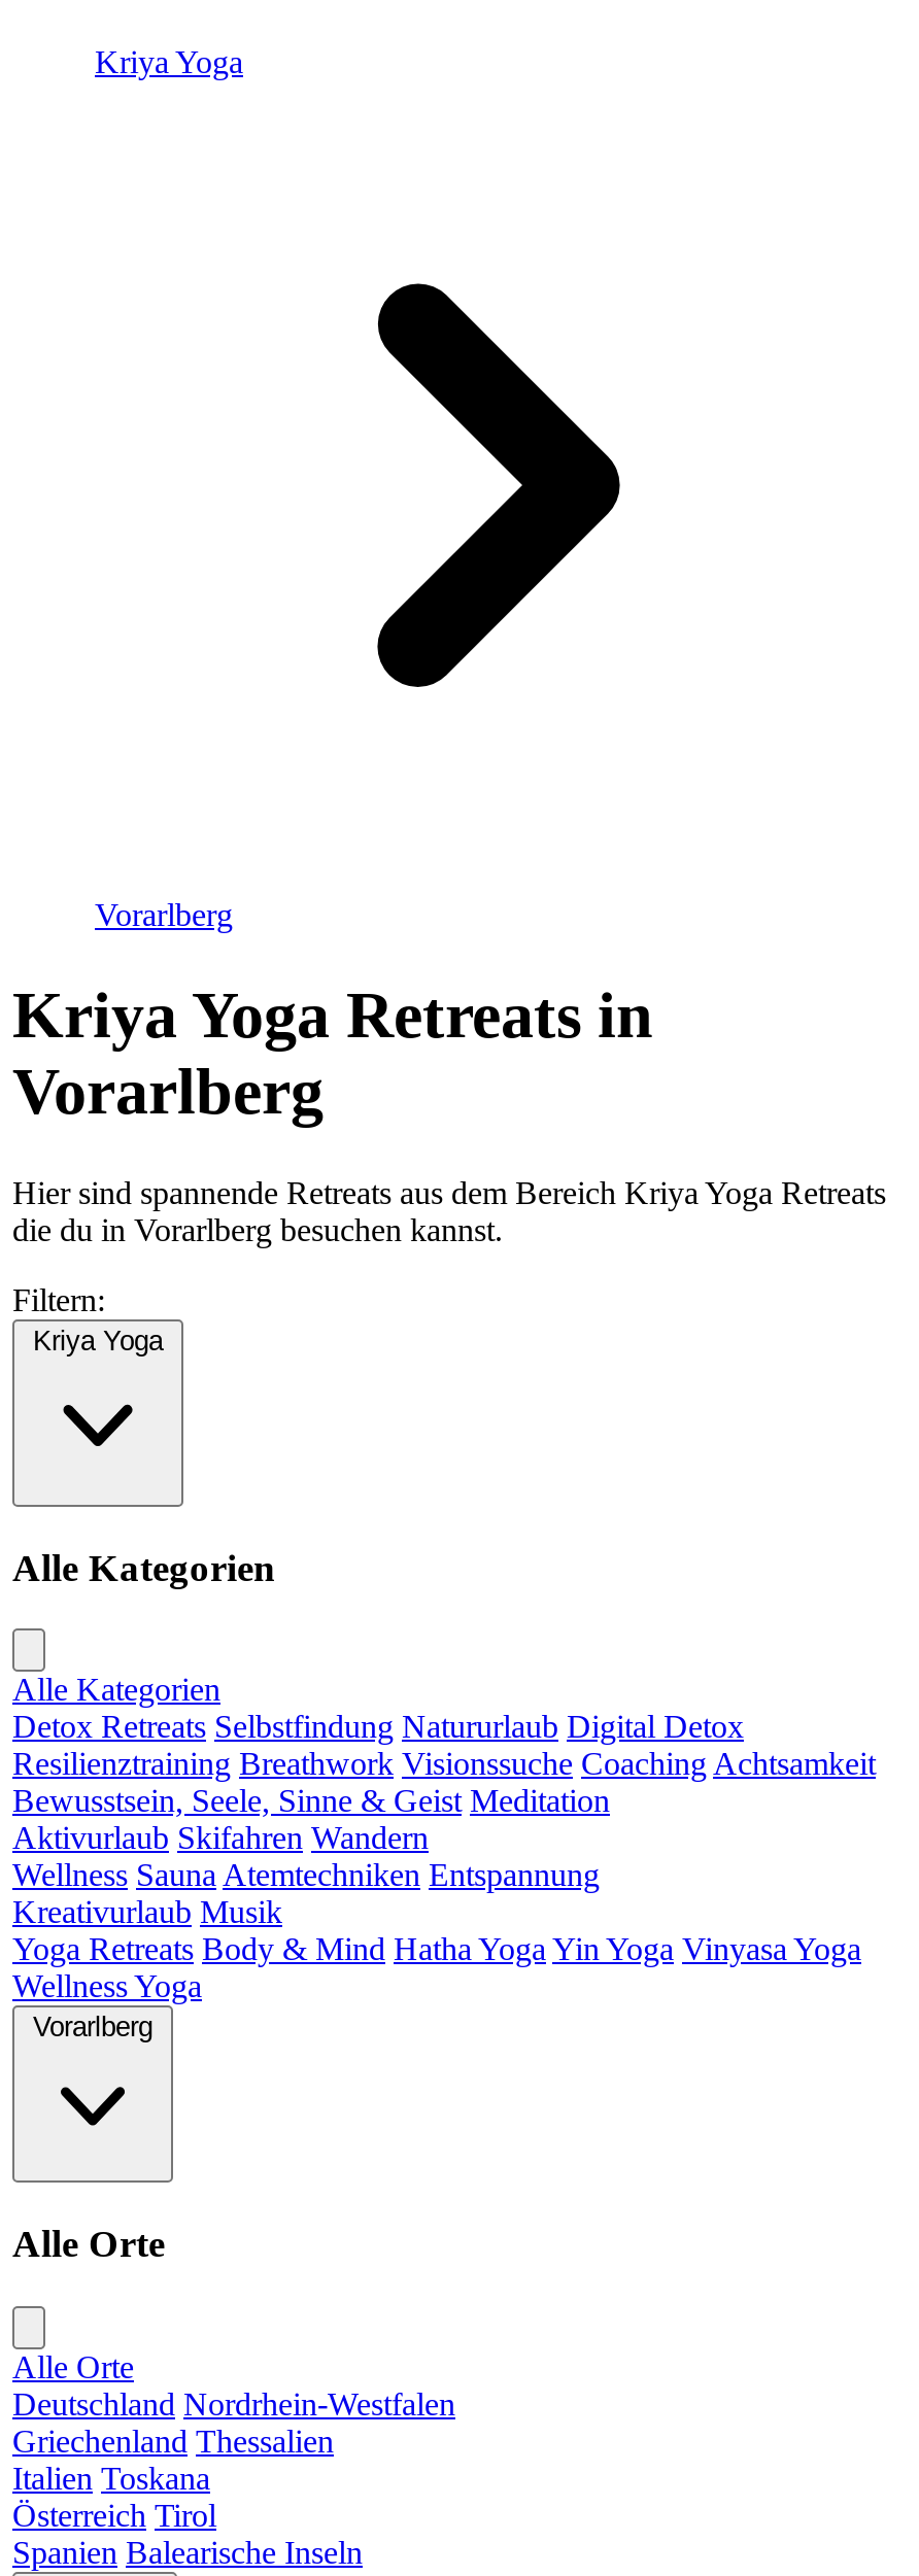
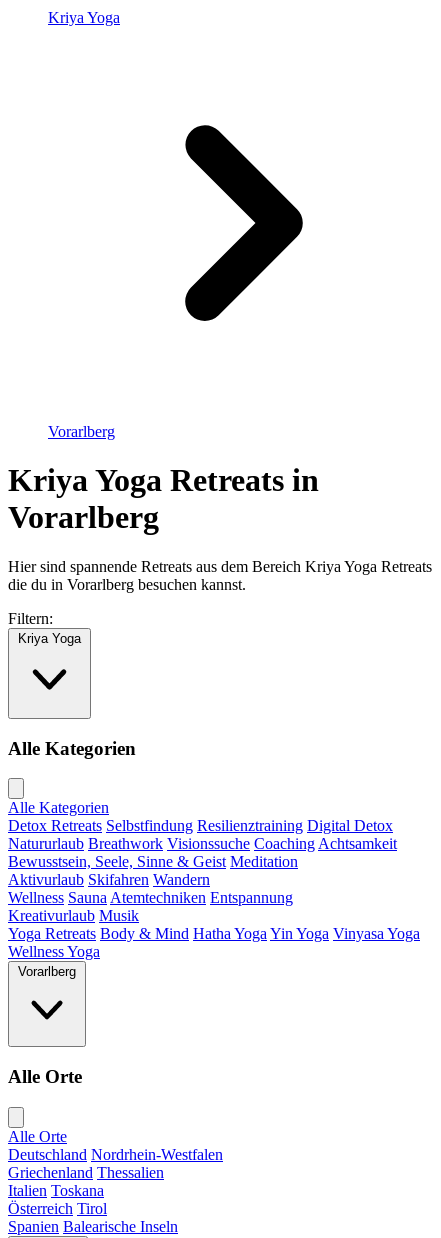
[12,1709,744,1744] Detox Retreats Selbstfindung Natururlaub Digital Detox -> [8,817,393,834] Detox Retreats Selbstfindung Resilienztraining Digital Detox
[12,1746,876,1781] Resilienztraining Breathwork Visionssuche Coaching Achtsamkeit -> [8,835,397,852] Natururlaub Breathwork Visionssuche Coaching Achtsamkeit

